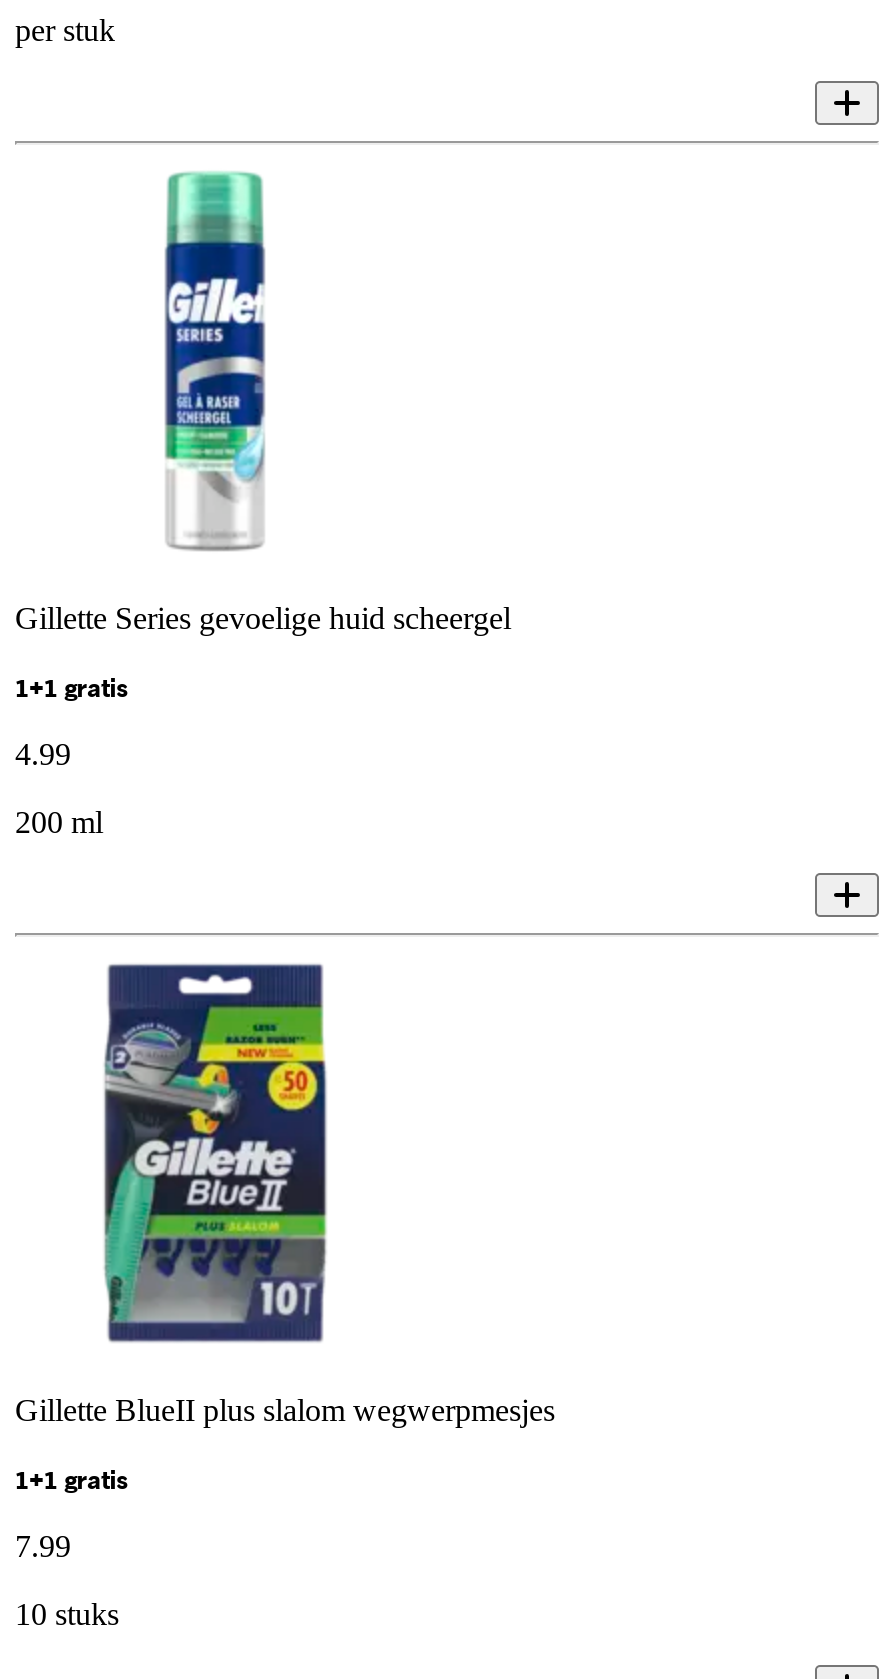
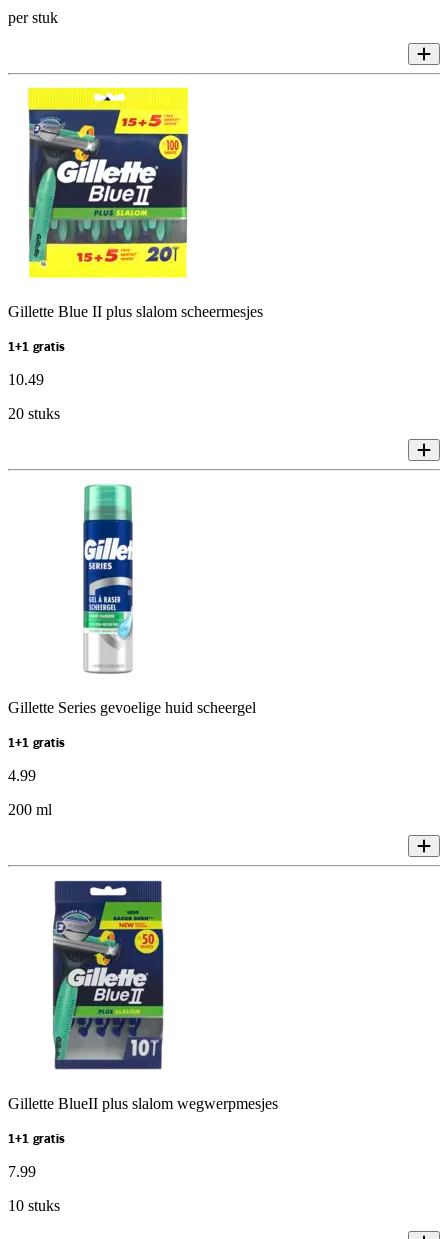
none -> [8,87,263,422] [image] | Gillette Blue II plus slalom scheermesjes | 1+1 gratis | 10.49 | 20 stuks

